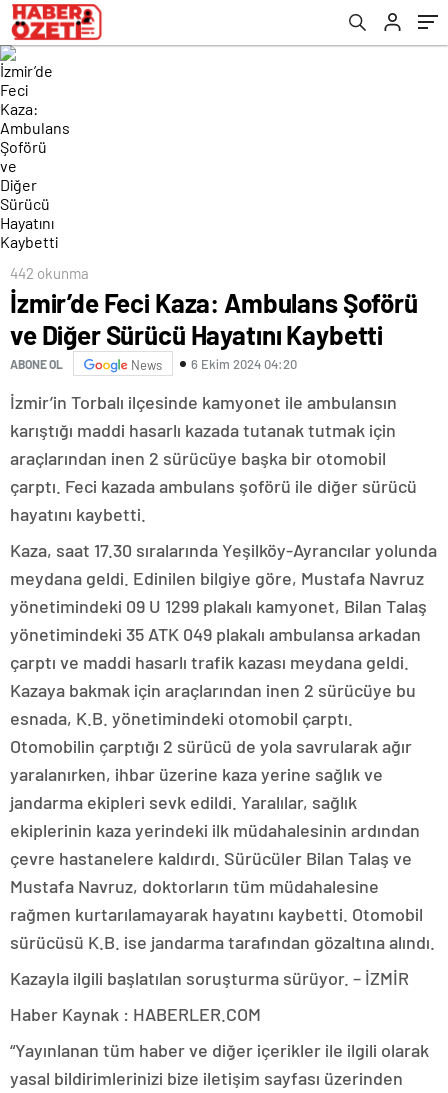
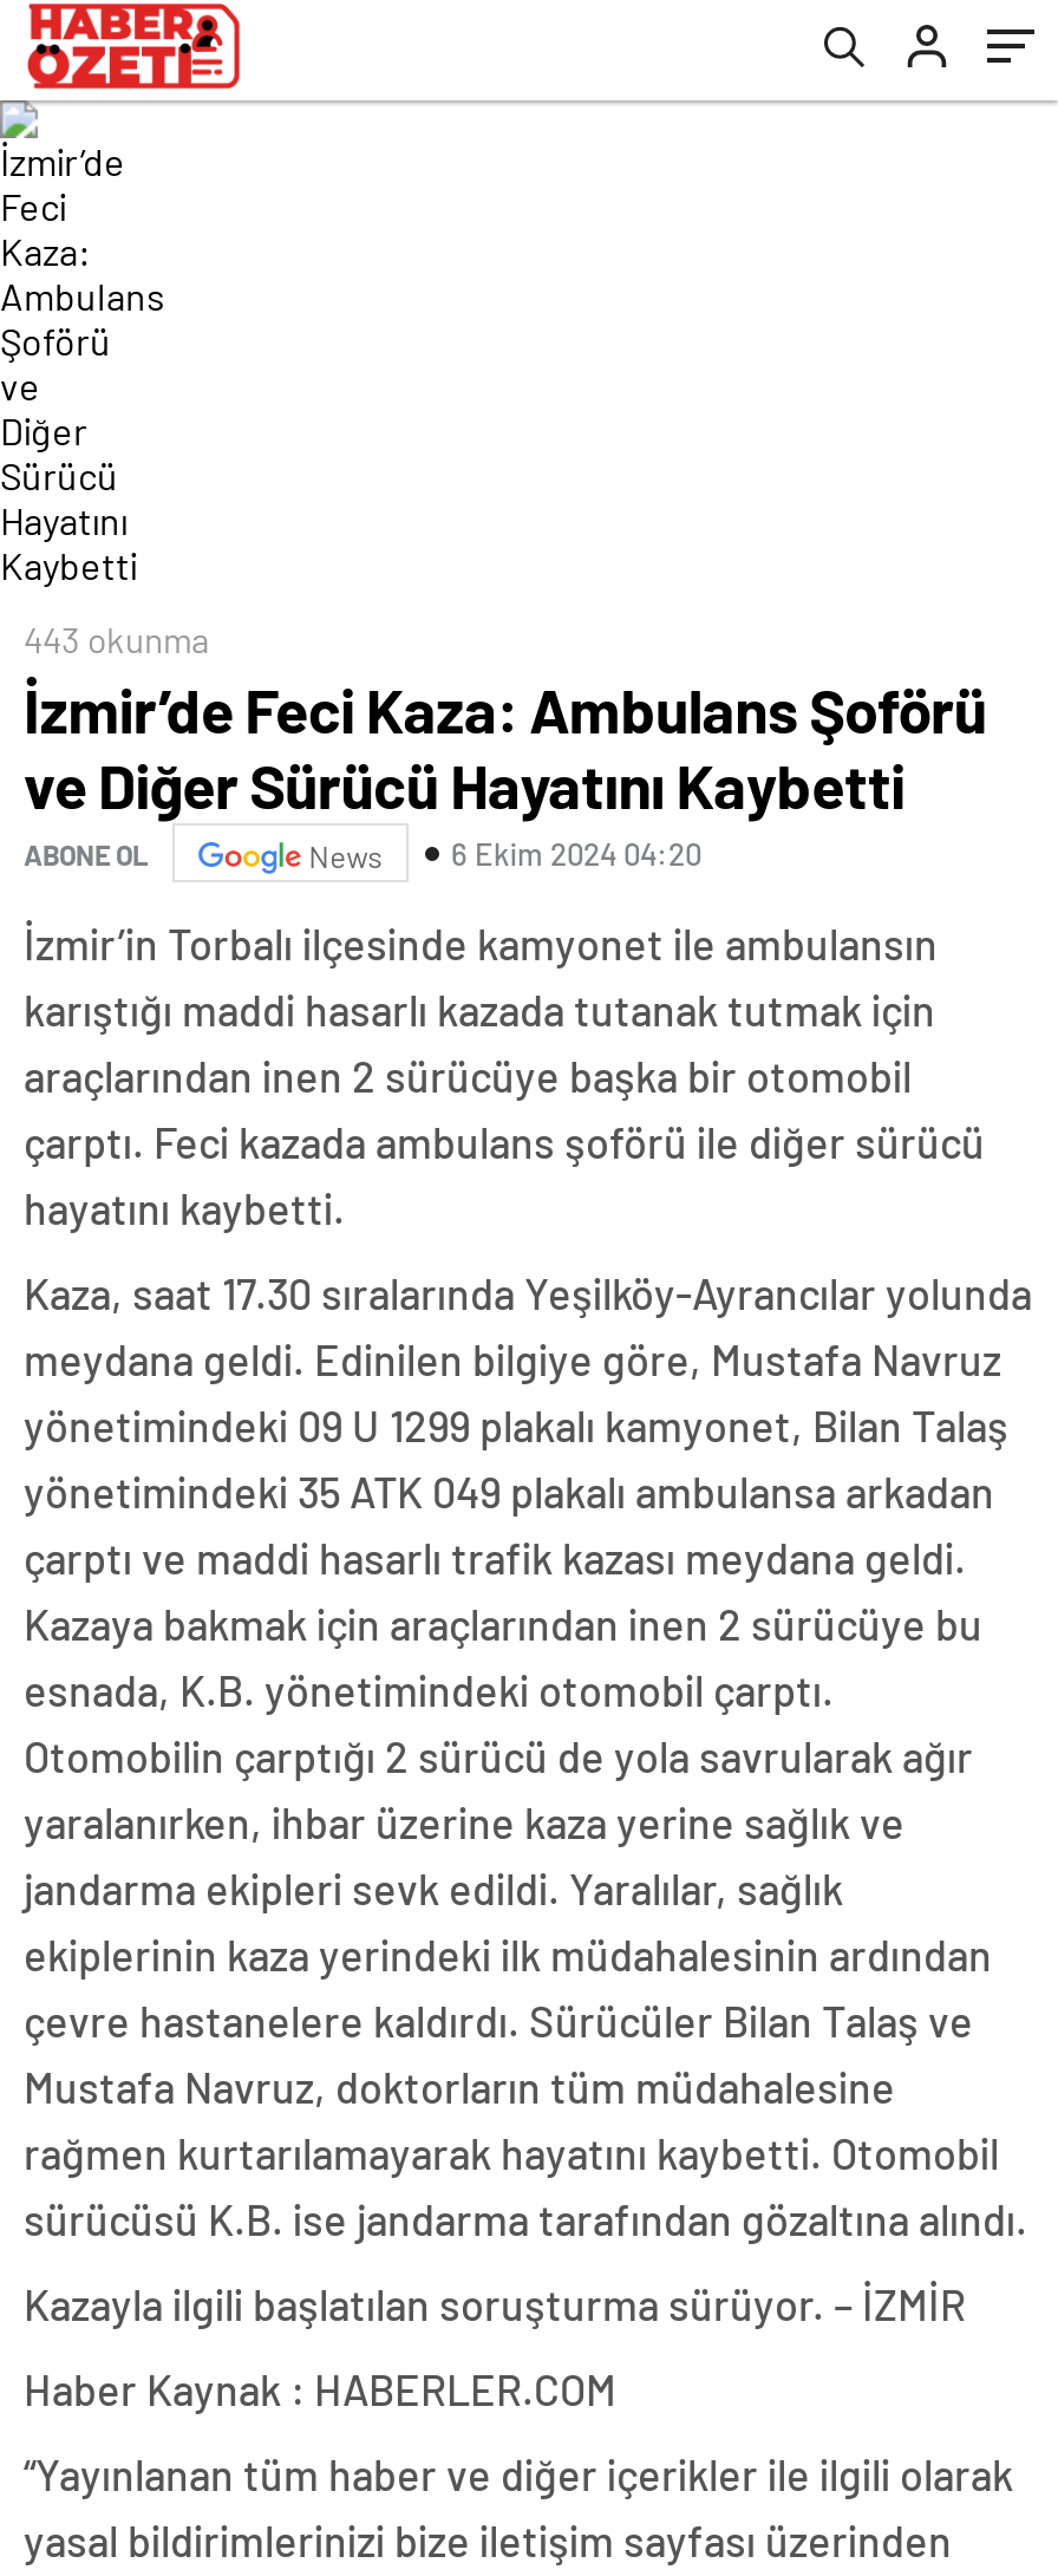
[10,264,89,282] 442 okunma -> [24,618,210,660] 443 okunma

